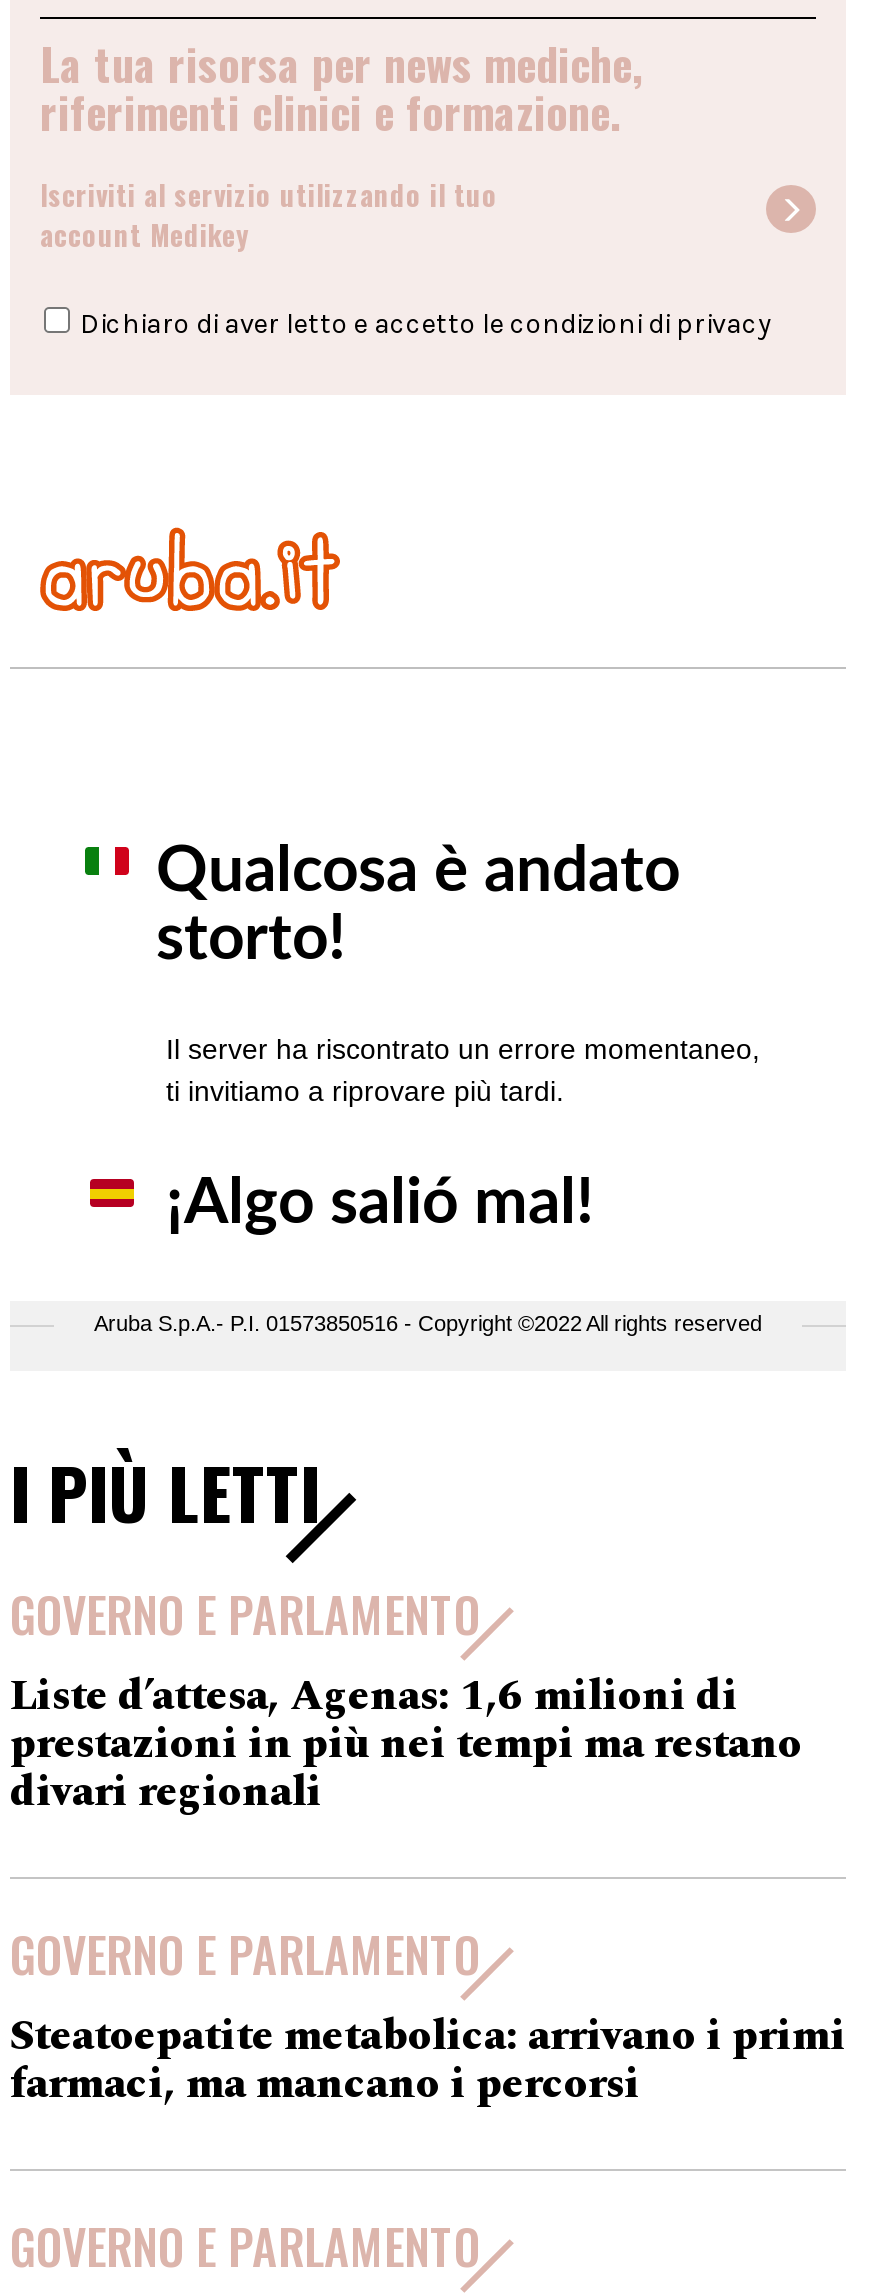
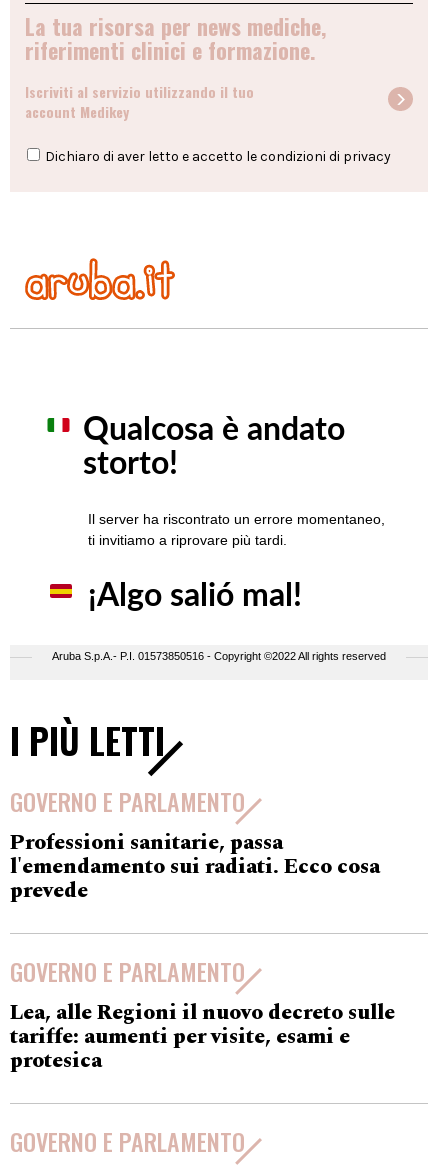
[10,1666,802,1826] Liste d’attesa, Agenas: 1,6 milioni di | prestazioni in più nei tempi ma restano | divari regionali -> [10,827,380,907] Professioni sanitarie, passa | l'emendamento sui radiati. Ecco cosa | prevede
[10,2006,846,2118] Steatoepatite metabolica: arrivano i primi | farmaci, ma mancano i percorsi -> [10,997,395,1077] Lea, alle Regioni il nuovo decreto sulle | tariffe: aumenti per visite, esami e | protesica

